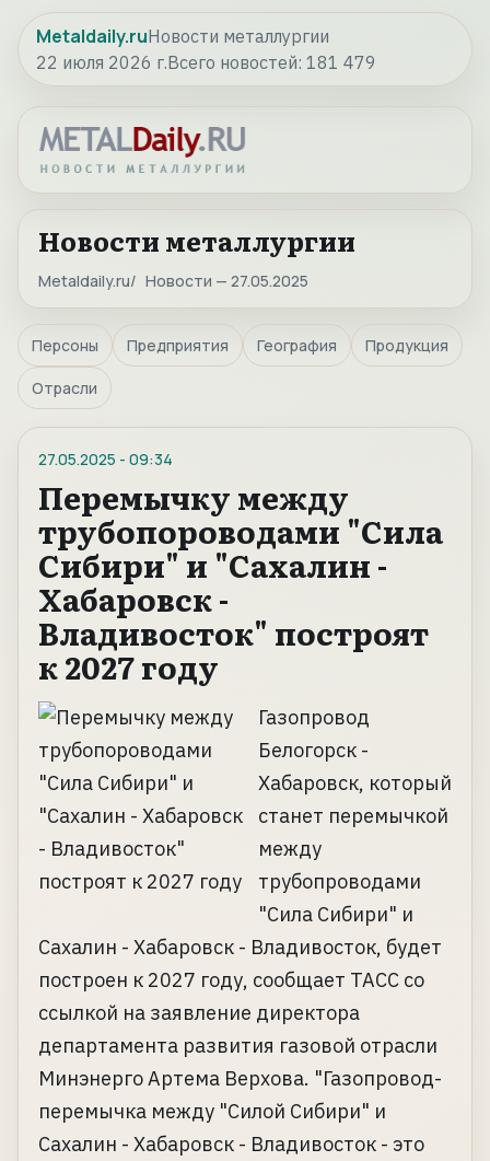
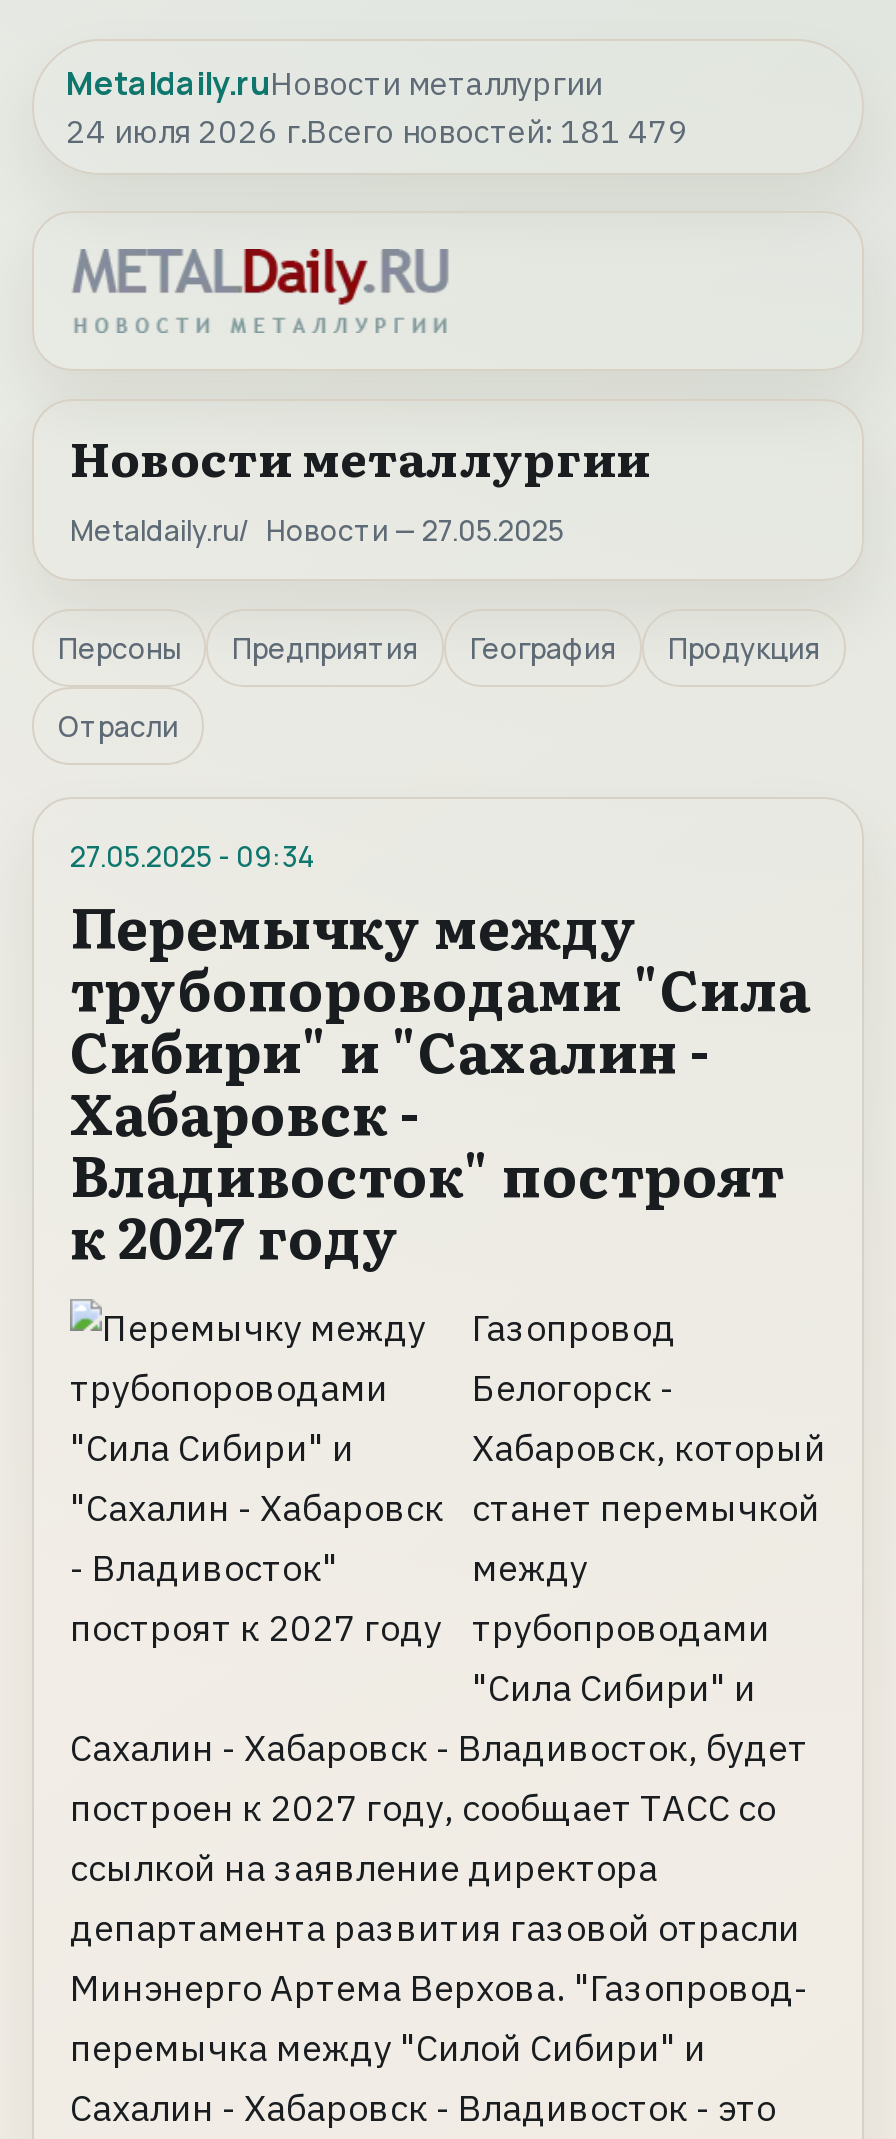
[36,51,376,73] 22 июля 2026 г.Всего новостей: 181 479 -> [66,111,688,151] 24 июля 2026 г.Всего новостей: 181 479

